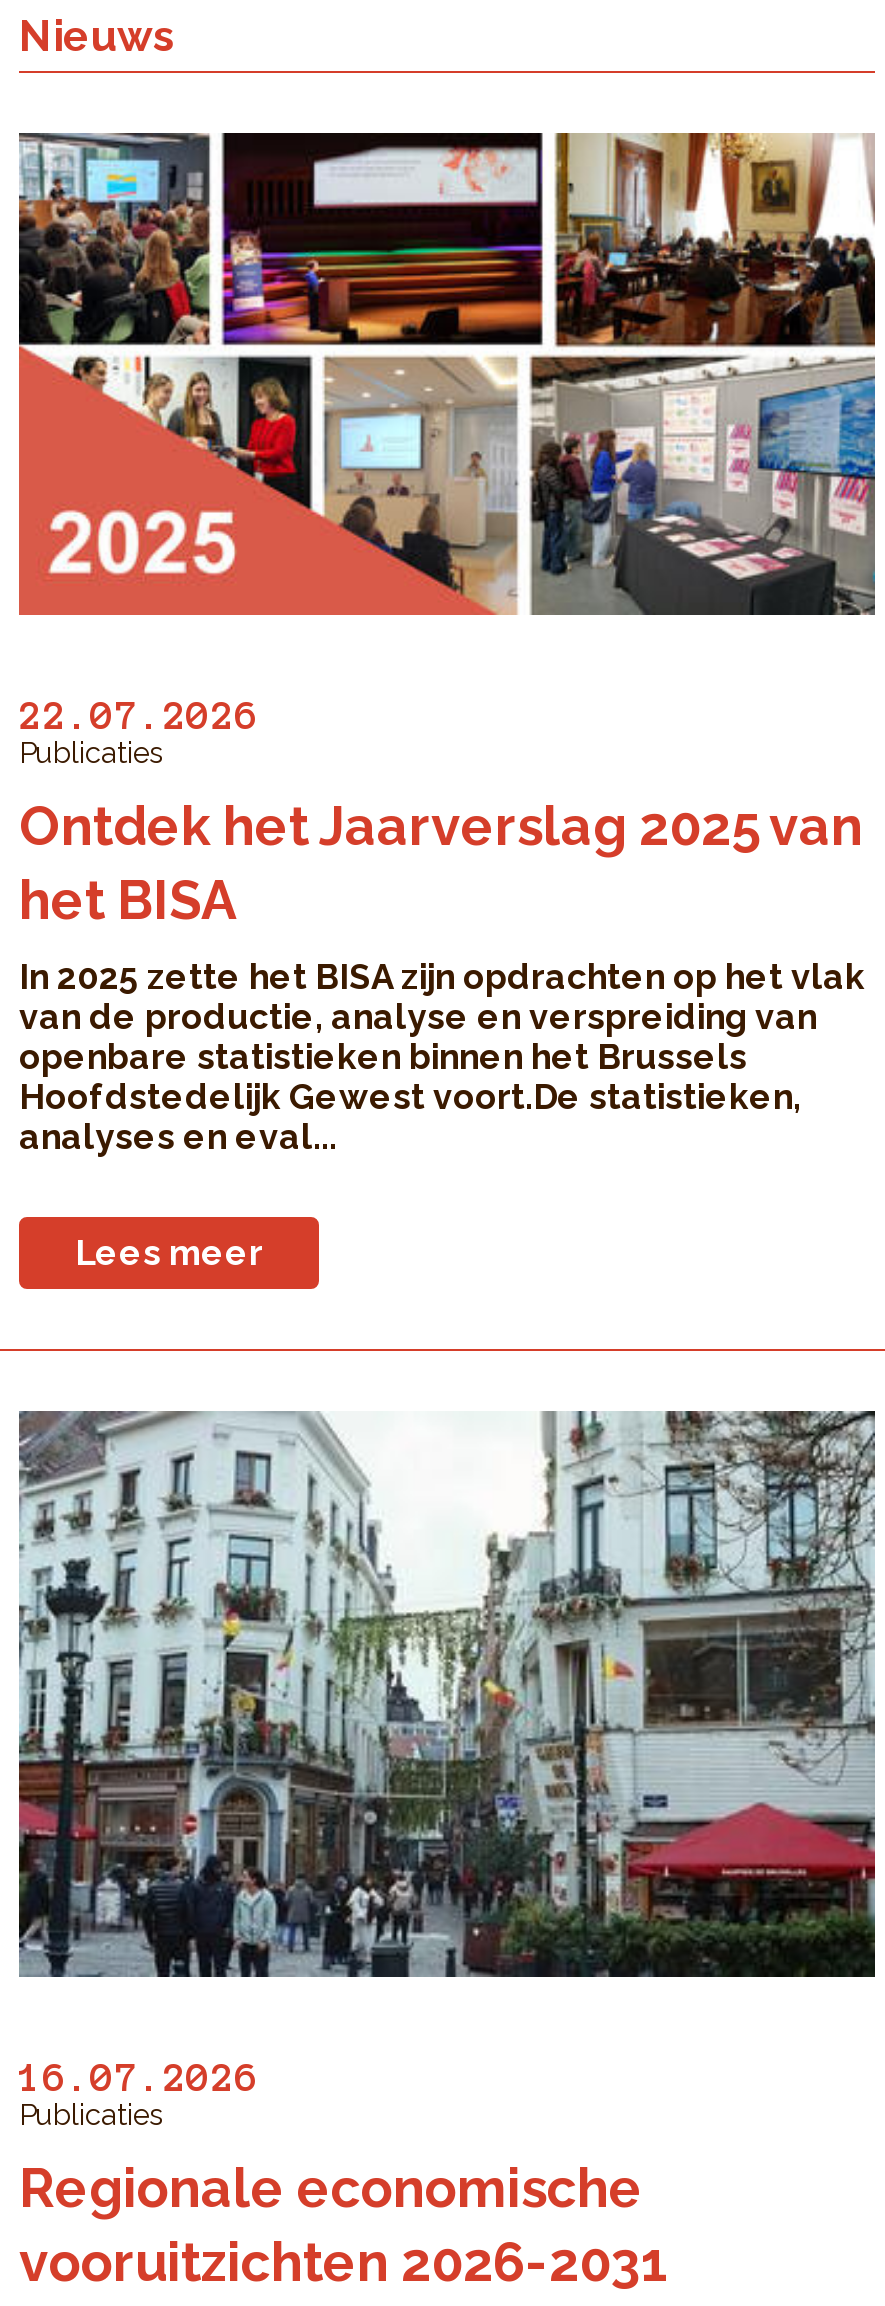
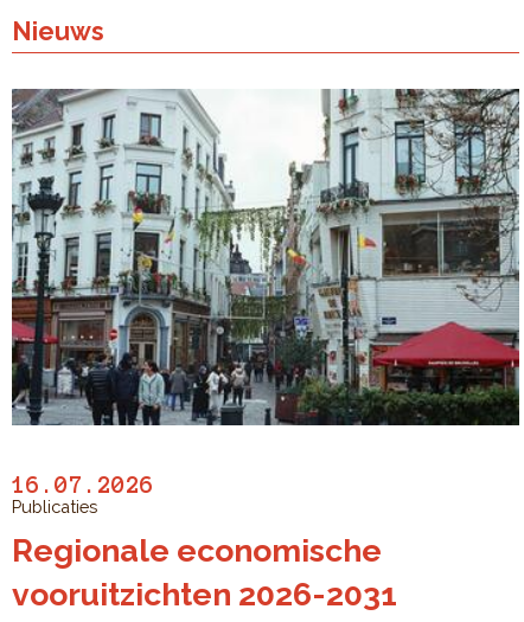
[17,131,877,1272] [image] | 22.07.2026 | Publicaties | Ontdek het Jaarverslag 2025 van | het BISA | In 2025 zette het BISA zijn opdrachten op het vlak | van de productie, analyse en verspreiding van | openbare statistieken binnen het Brussels | Hoofdstedelijk Gewest voort.De statistieken, | analyses en eval... | Lees meer -> none

